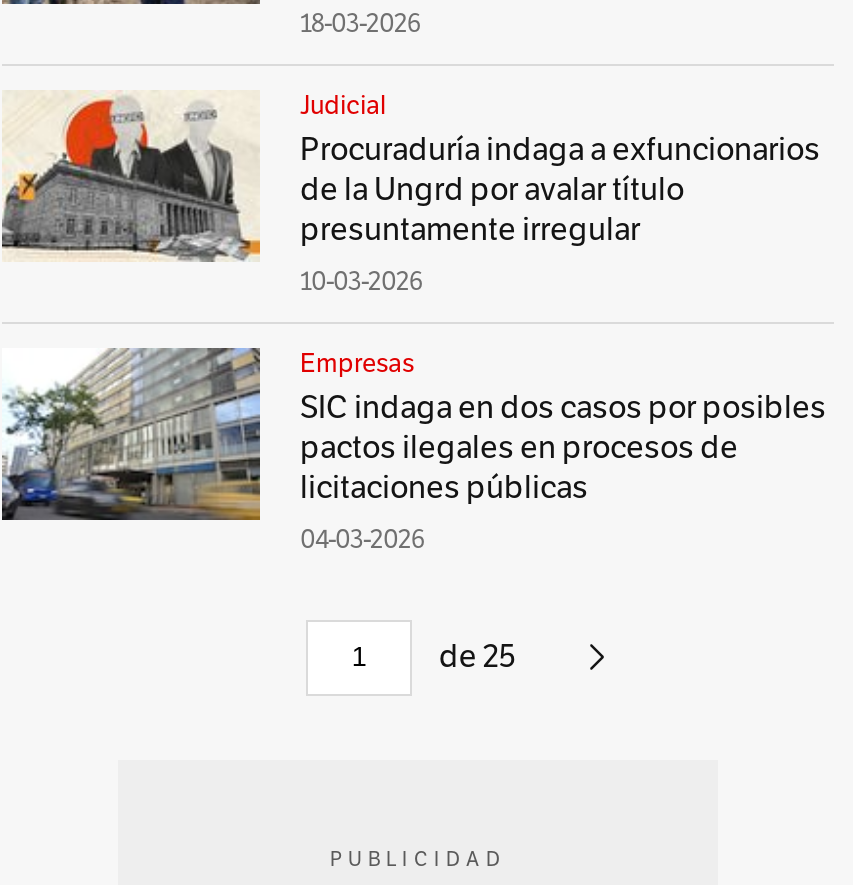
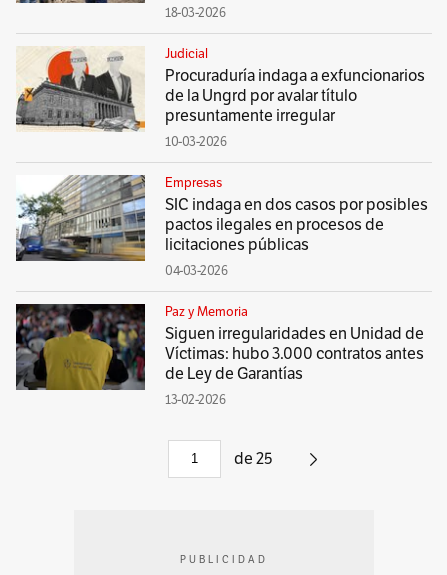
none -> [15,302,424,407] [image] | Paz y Memoria | Siguen irregularidades en Unidad de | Víctimas: hubo 3.000 contratos antes | de Ley de Garantías | 13-02-2026

